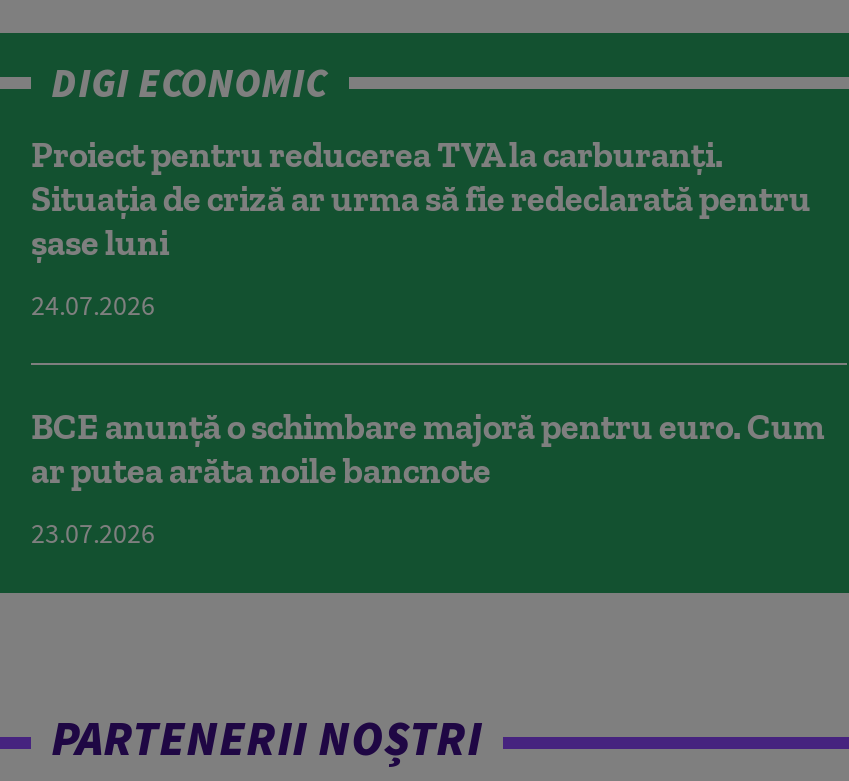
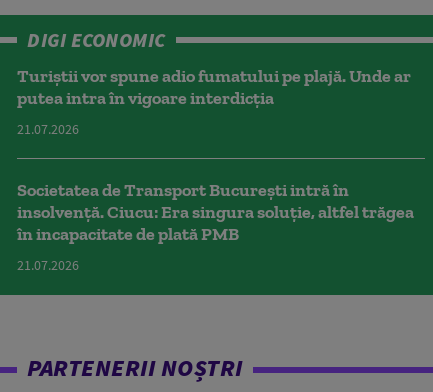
[31,133,811,265] Proiect pentru reducerea TVA la carburanți. | Situația de criză ar urma să fie redeclarată pentru | șase luni -> [17,65,411,109] Turiștii vor spune adio fumatului pe plajă. Unde ar | putea intra în vigoare interdicția
[31,287,155,323] 24.07.2026 -> [17,120,79,138] 21.07.2026
[31,405,825,493] BCE anunță o schimbare majoră pentru euro. Cum | ar putea arăta noile bancnote -> [17,179,414,245] Societatea de Transport București intră în | insolvență. Ciucu: Era singura soluție, altfel trăgea | în incapacitate de plată PMB
[31,515,155,551] 23.07.2026 -> [17,256,79,274] 21.07.2026

